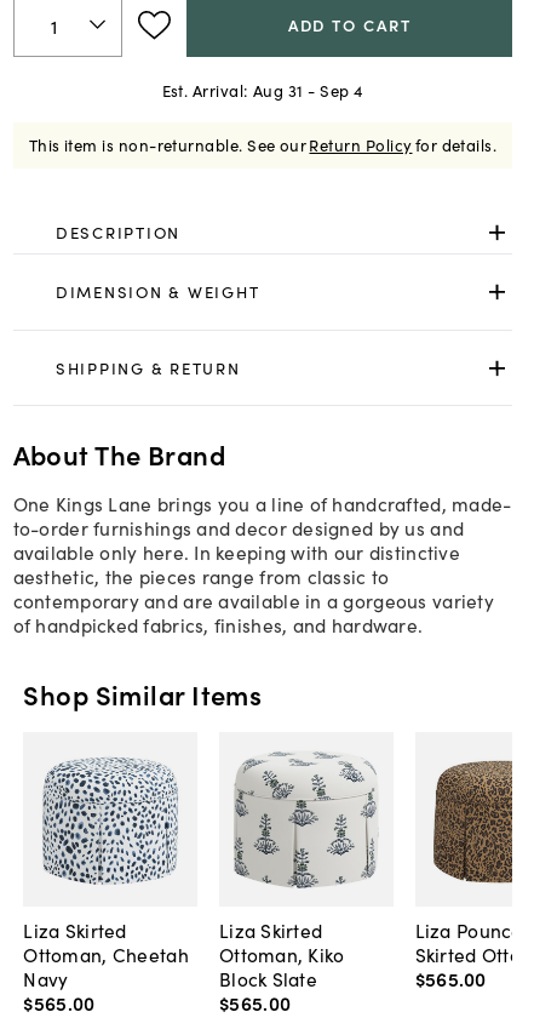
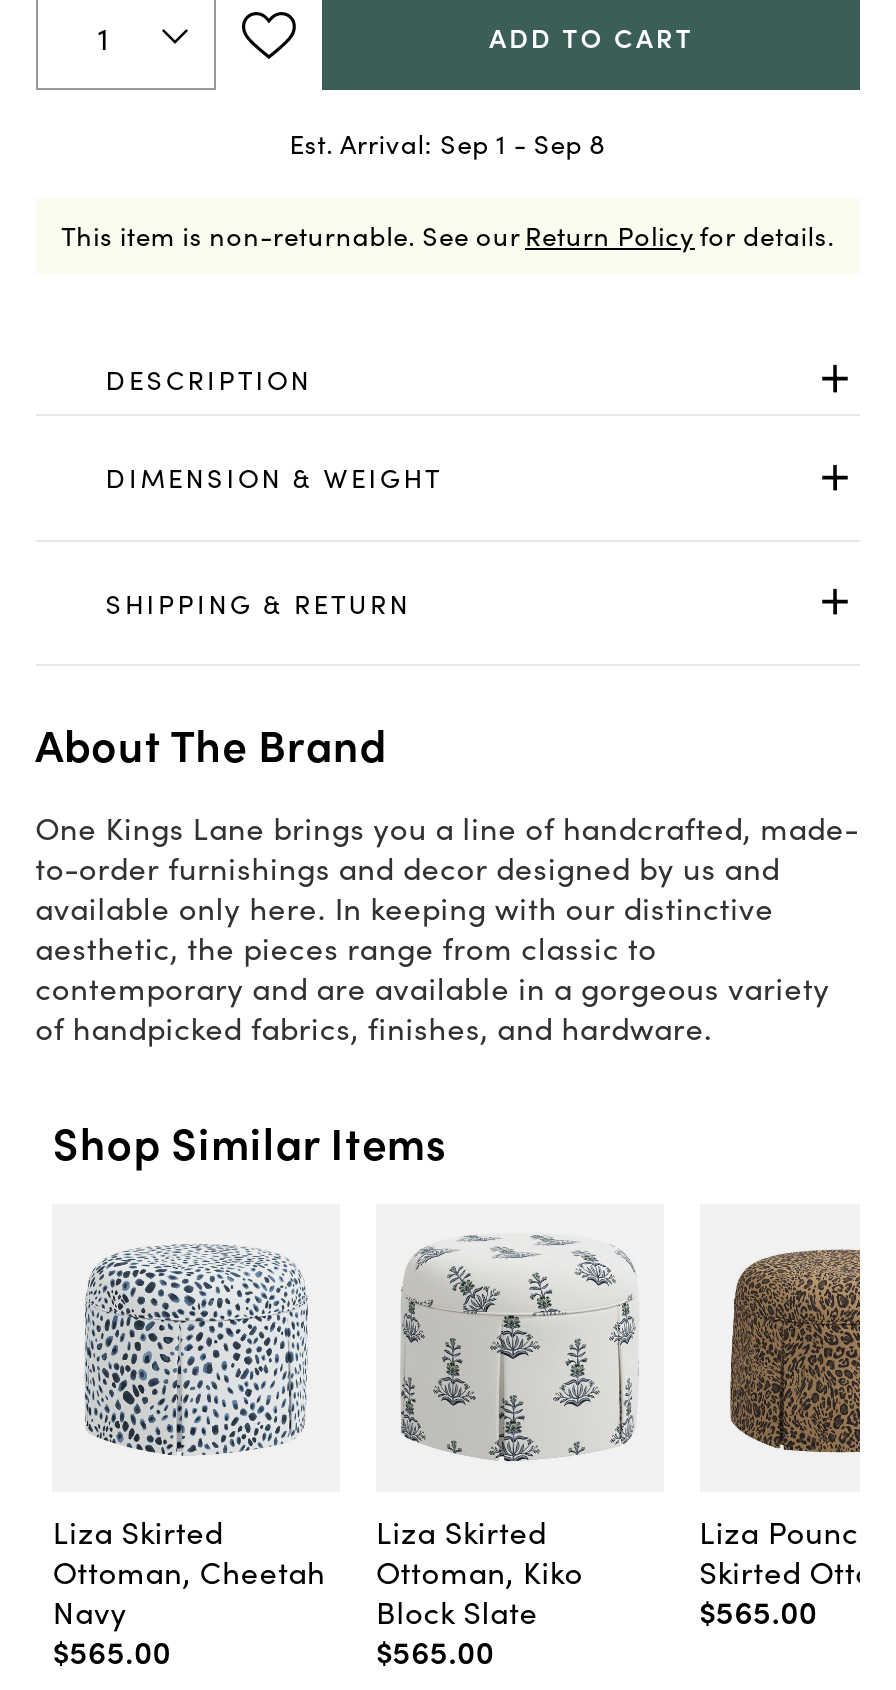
[162,78,364,101] Est. Arrival: Aug 31 - Sep 4 -> [289,125,606,163] Est. Arrival: Sep 1 - Sep 8

